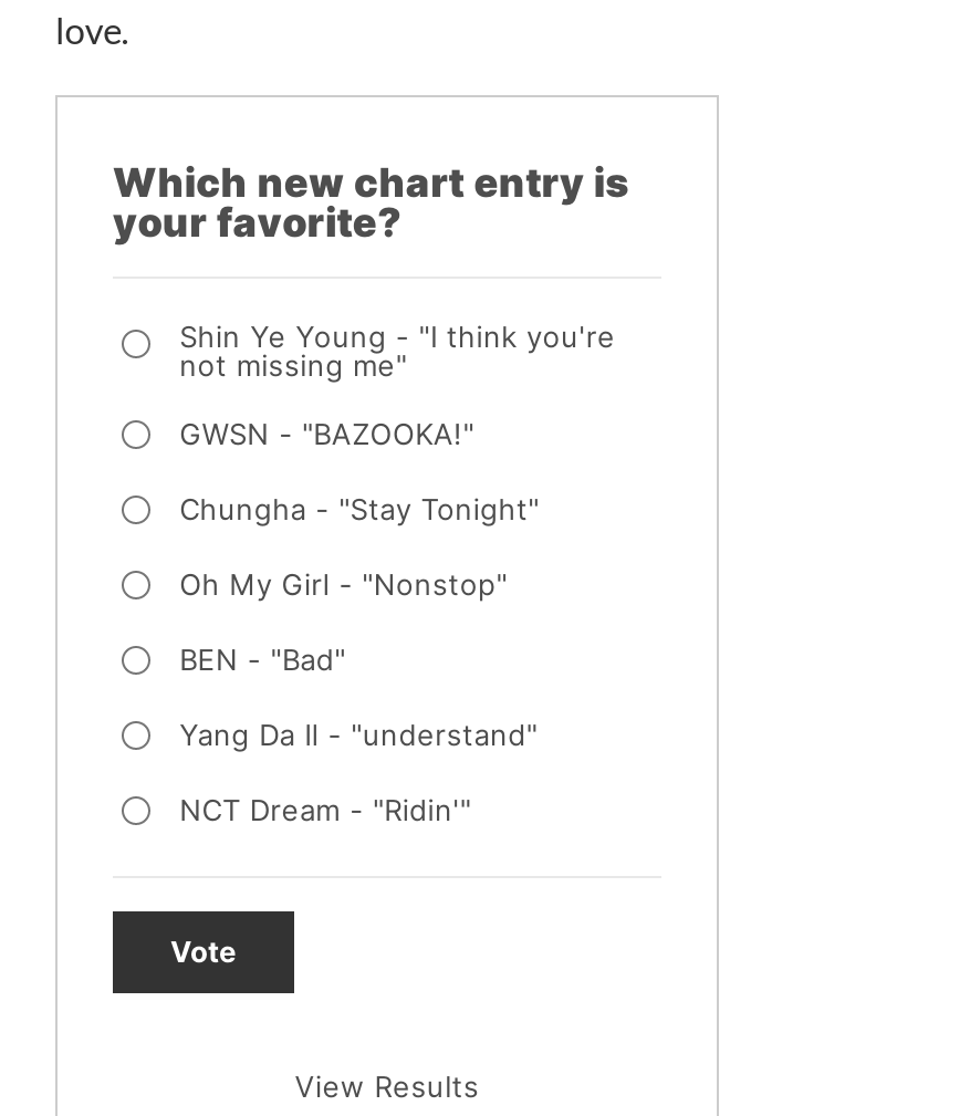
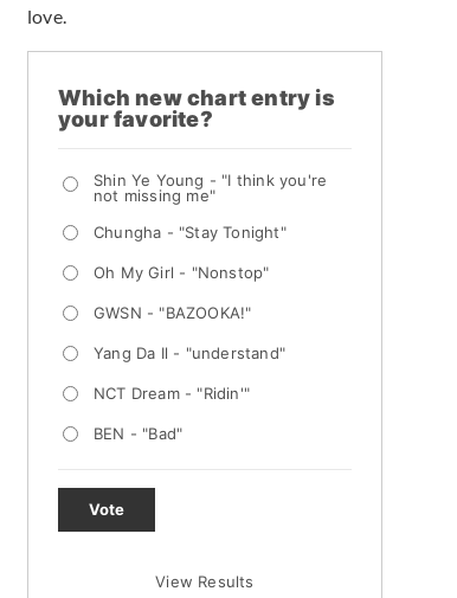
moved [179,417,474,452] -> [94,304,252,323]: GWSN - "BAZOOKA!"
moved [179,492,540,603] -> [94,223,286,282]: Chungha - "Stay Tonight" | Oh My Girl - "Nonstop"
moved [179,642,346,678] -> [94,424,183,443]: BEN - "Bad"
moved [179,718,538,828] -> [94,344,285,403]: Yang Da Il - "understand" | NCT Dream - "Ridin'"

